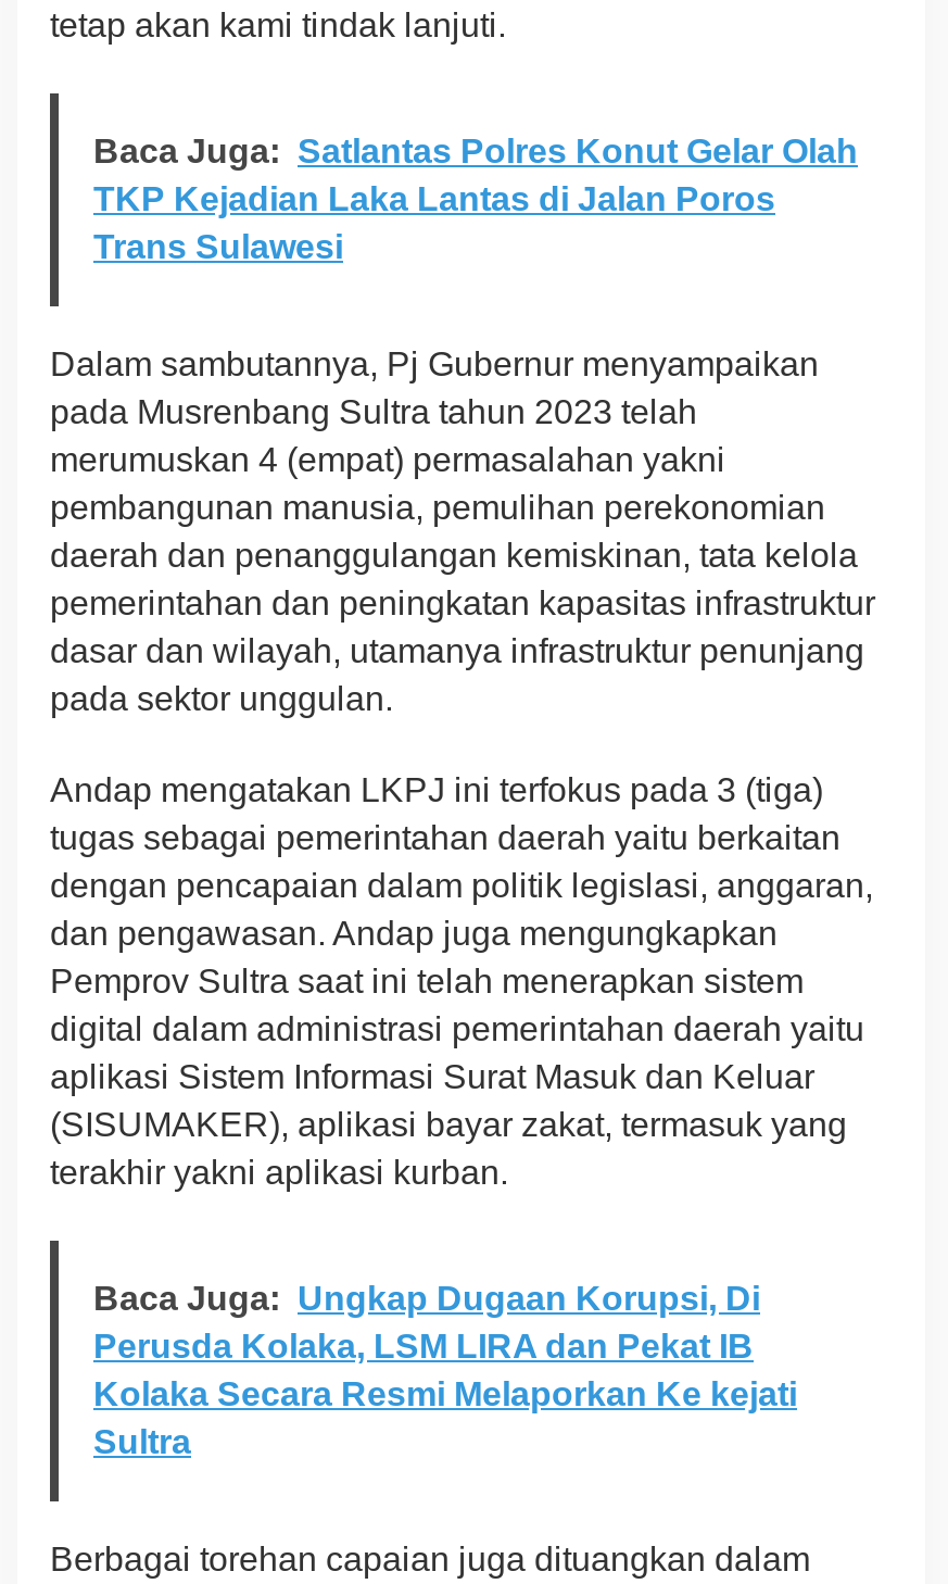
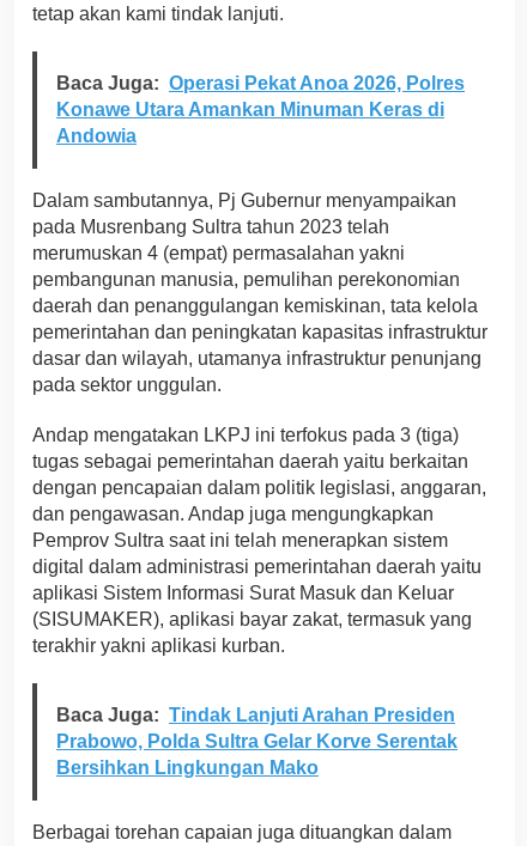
[93,133,858,265] Baca Juga: Satlantas Polres Konut Gelar Olah | TKP Kejadian Laka Lantas di Jalan Poros | Trans Sulawesi -> [56,73,465,146] Baca Juga: Operasi Pekat Anoa 2026, Polres | Konawe Utara Amankan Minuman Keras di | Andowia
[93,1280,797,1460] Baca Juga: Ungkap Dugaan Korupsi, Di | Perusda Kolaka, LSM LIRA dan Pekat IB | Kolaka Secara Resmi Melaporkan Ke kejati | Sultra -> [56,705,458,778] Baca Juga: Tindak Lanjuti Arahan Presiden | Prabowo, Polda Sultra Gelar Korve Serentak | Bersihkan Lingkungan Mako

